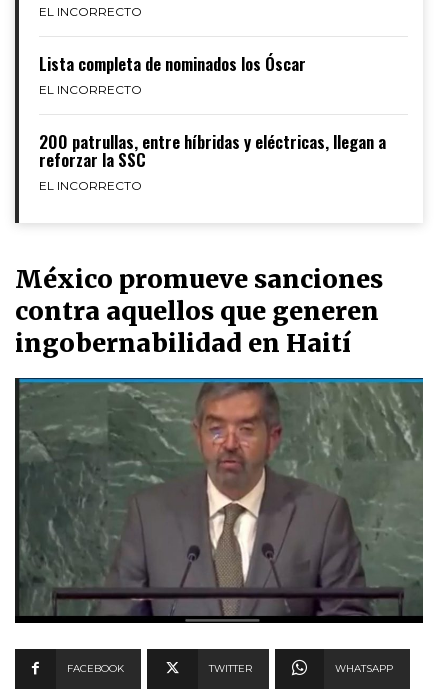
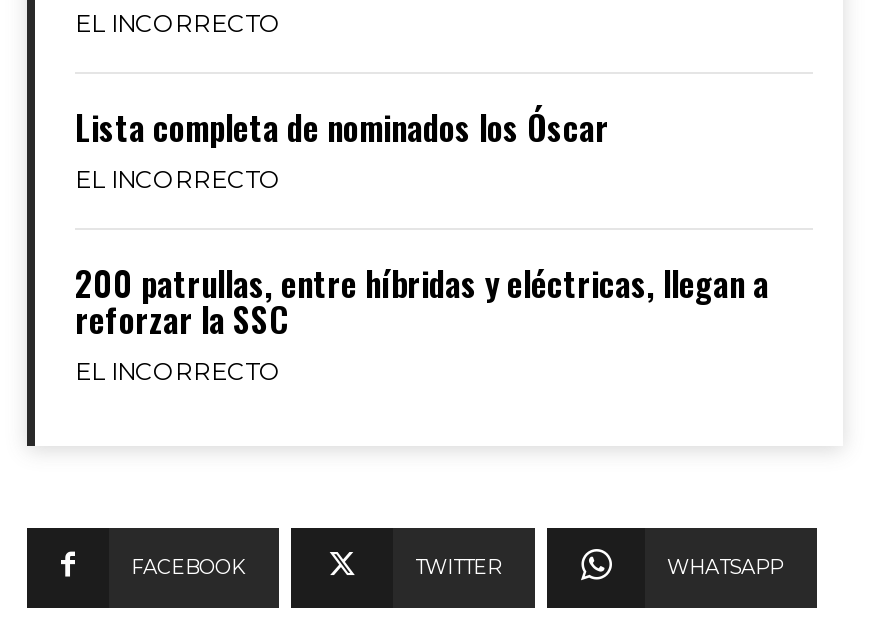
[15,263,383,359] México promueve sanciones | contra aquellos que generen | ingobernabilidad en Haití -> none
[14,377,424,624] [image] -> none

